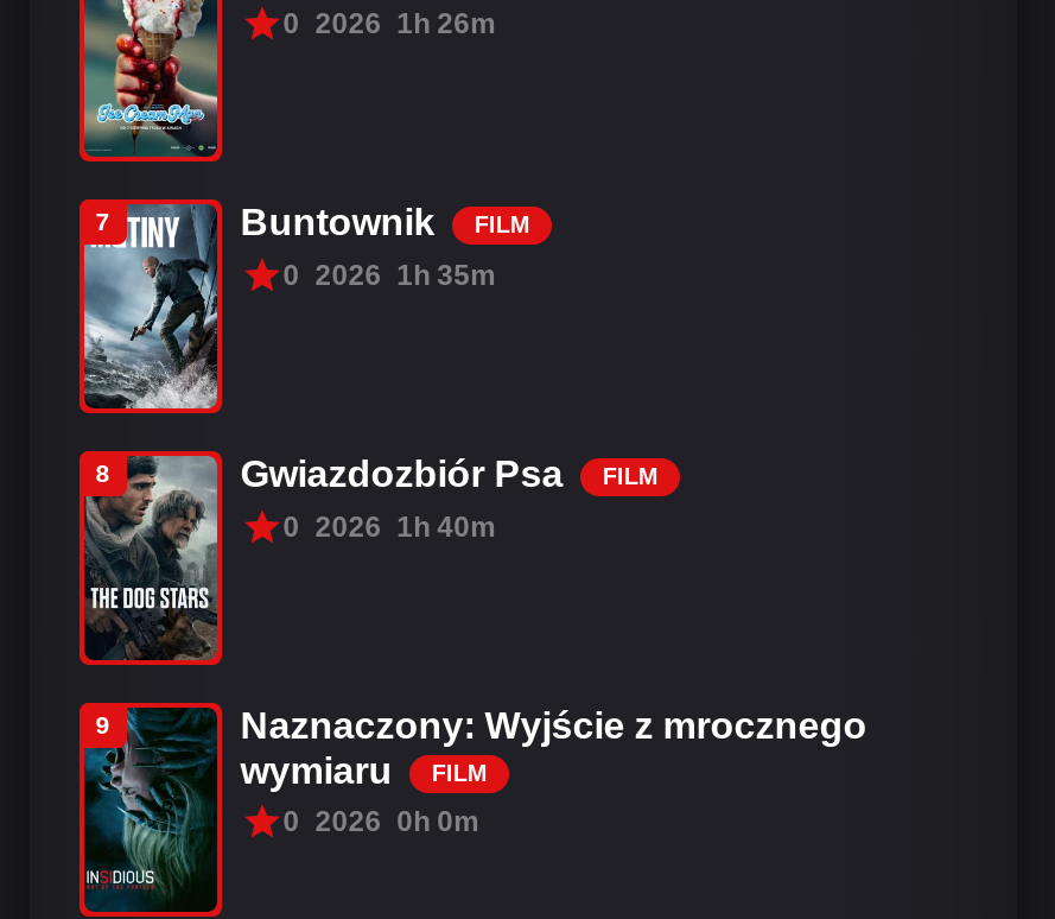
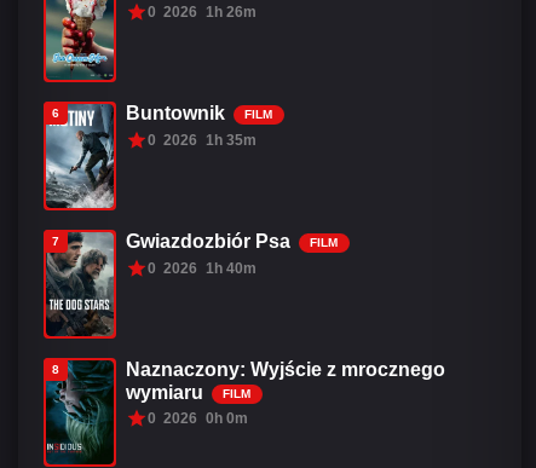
[96,209,110,236] 7 -> [52,107,59,120] 6
[96,461,110,487] 8 -> [52,235,59,248] 7
[96,713,110,739] 9 -> [52,363,59,376] 8

